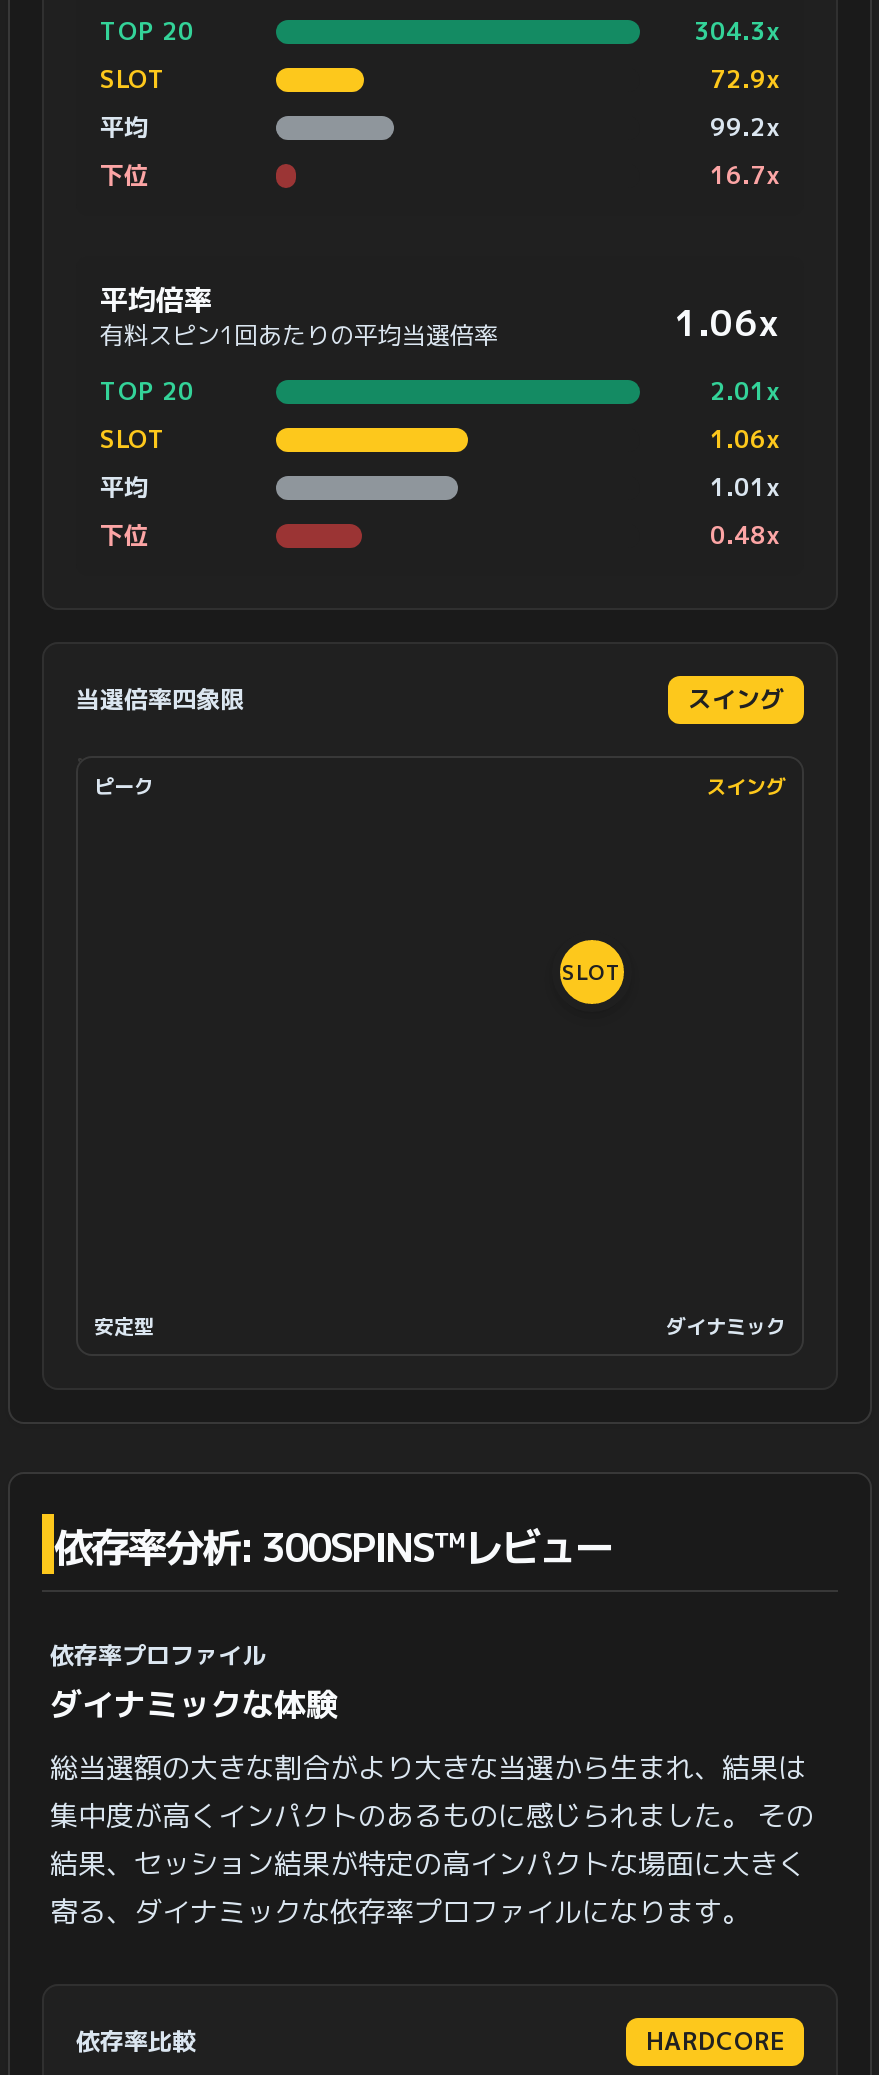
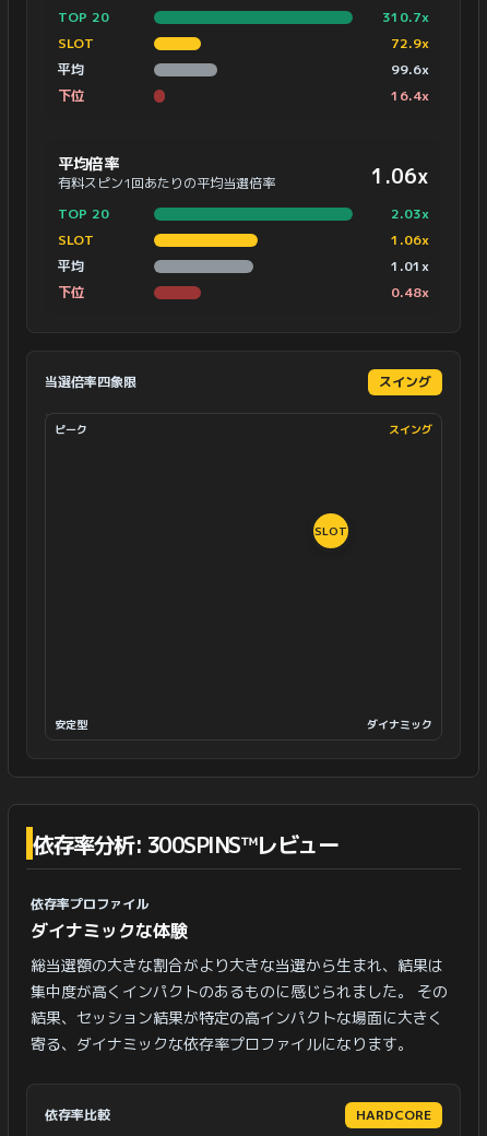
[694,14,780,48] 304.3x -> [382,8,429,26] 310.7x
[710,110,780,144] 99.2x -> [391,60,429,79] 99.6x
[710,158,780,192] 16.7x -> [391,86,429,105] 16.4x
[710,374,780,408] 2.01x -> [391,204,429,223] 2.03x

